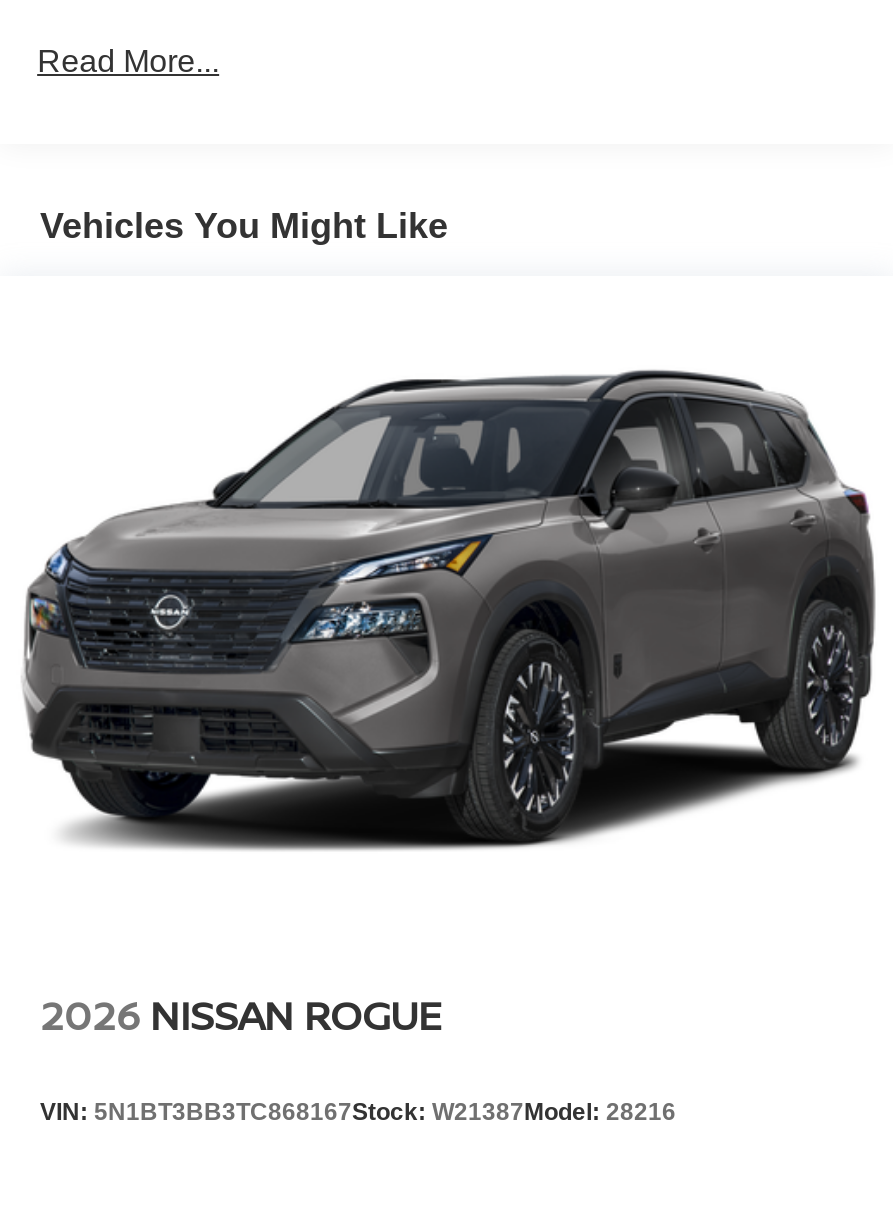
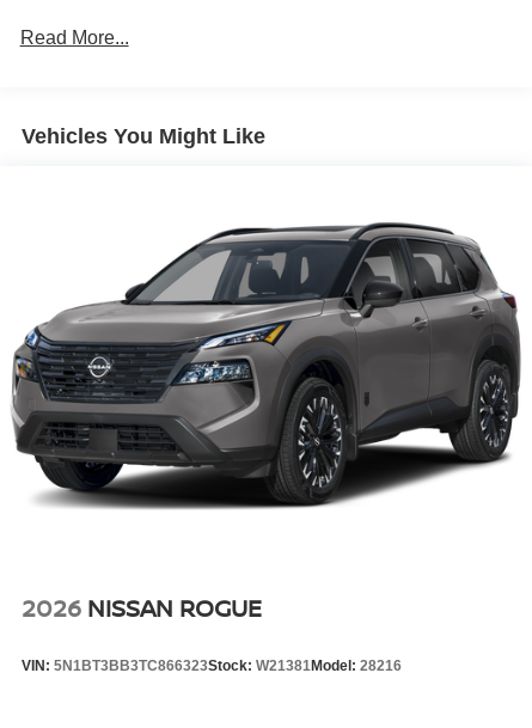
[40,1099,676,1127] VIN: 5N1BT3BB3TC868167Stock: W21387Model: 28216 -> [22,658,402,675] VIN: 5N1BT3BB3TC866323Stock: W21381Model: 28216

